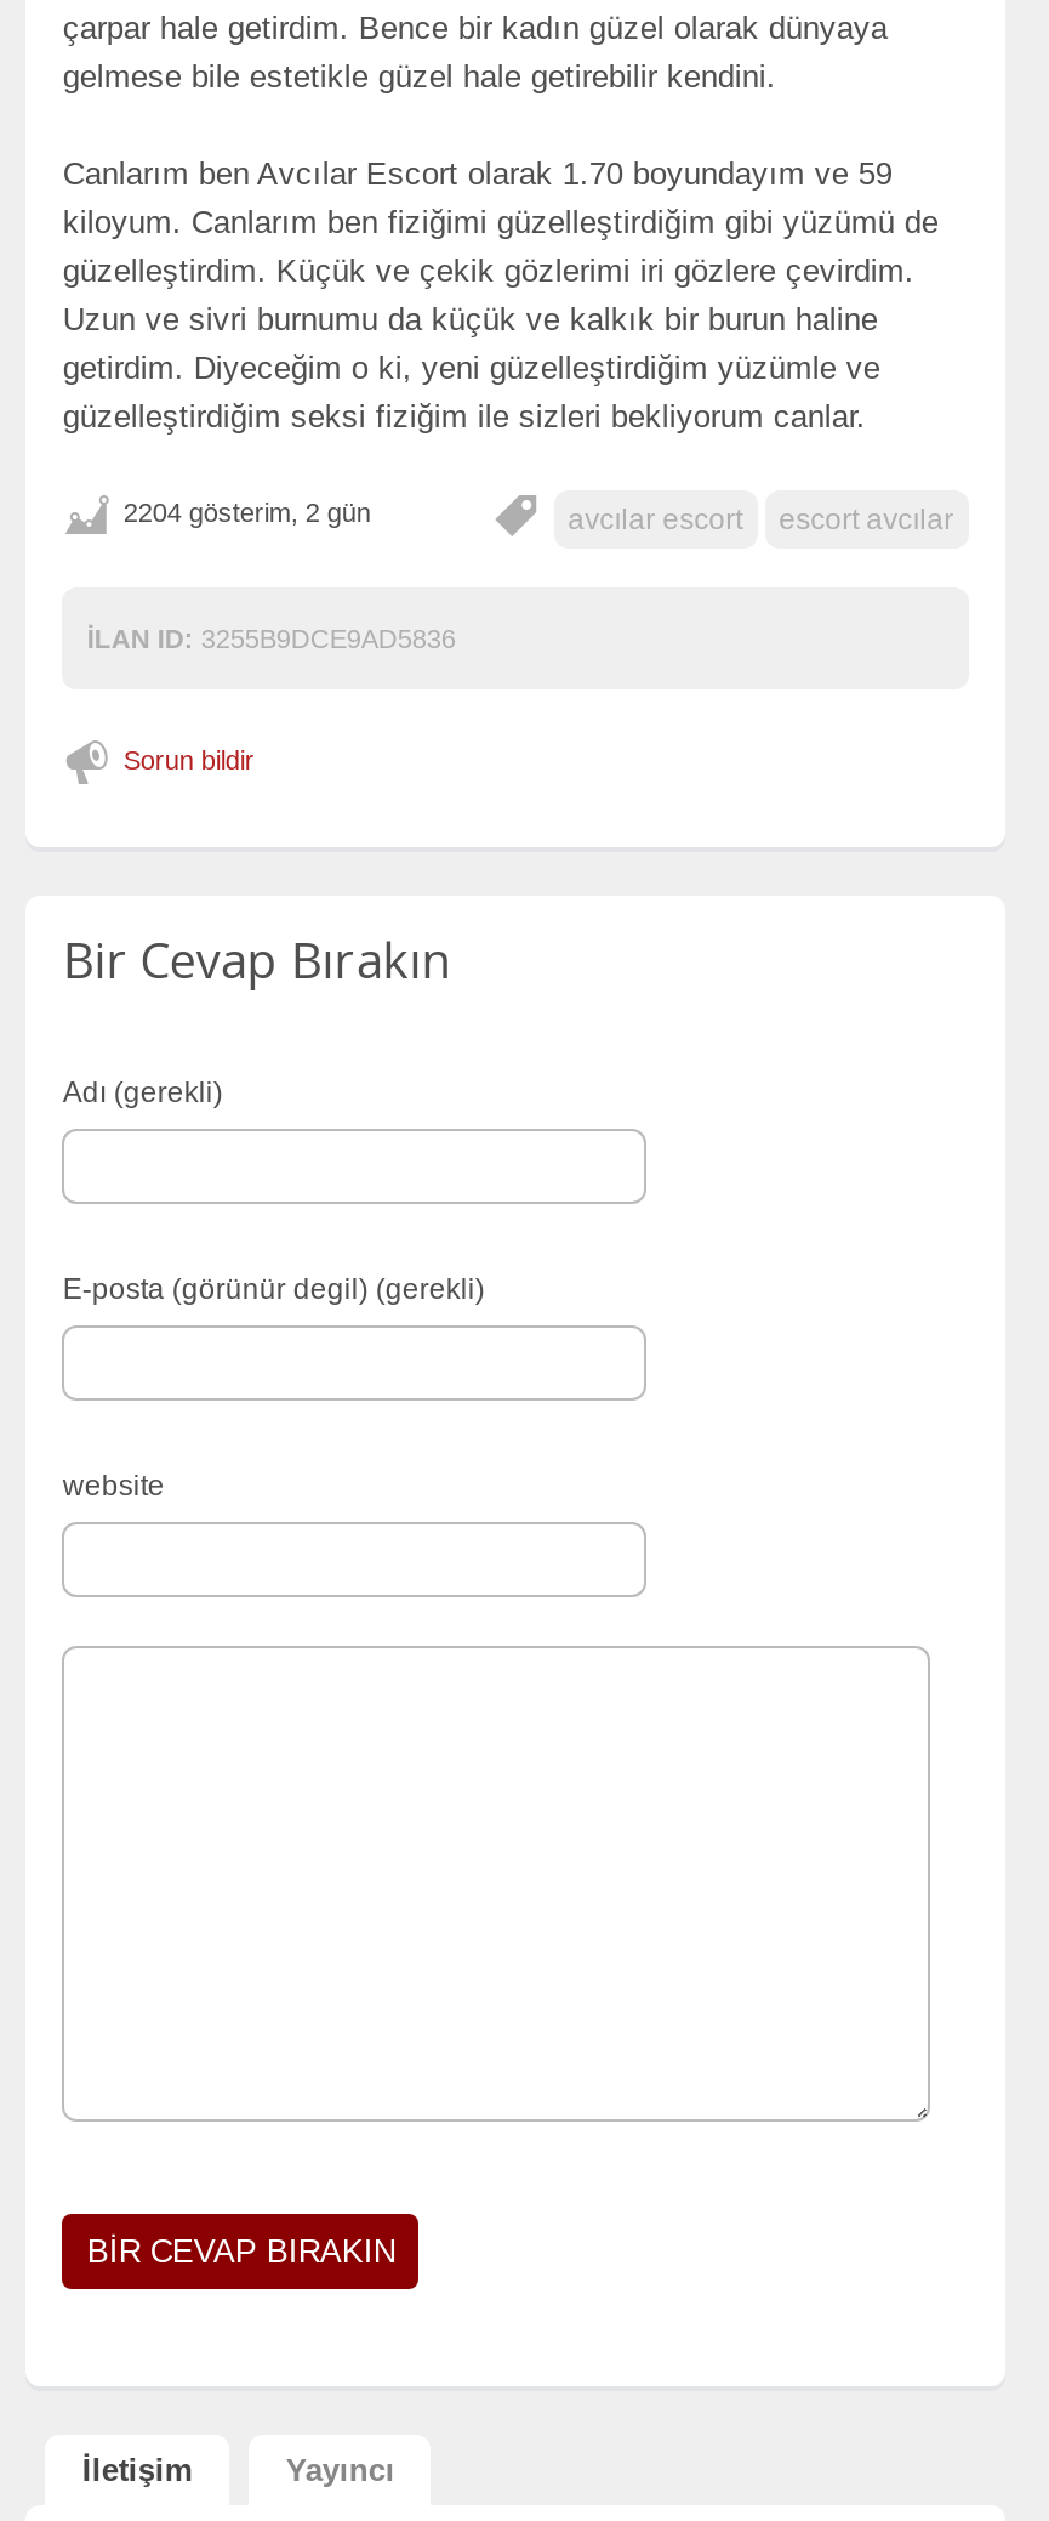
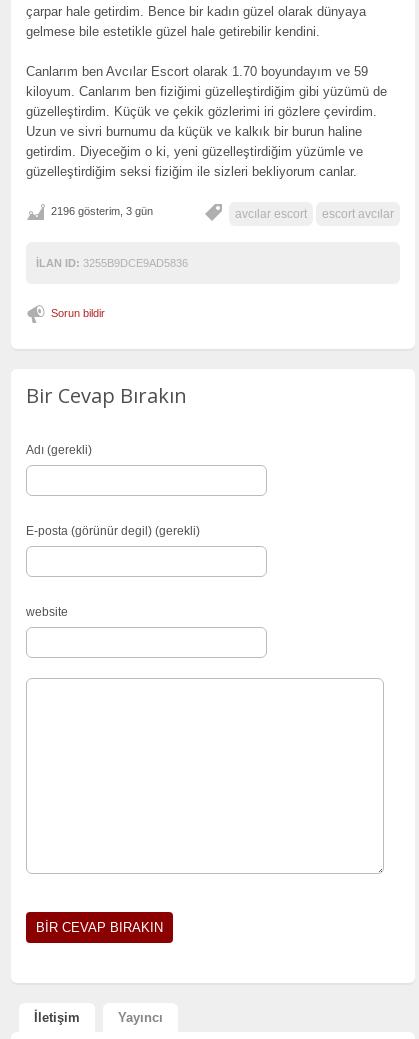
[123,496,371,526] 2204 gösterim, 2 gün -> [51,204,153,216] 2196 gösterim, 3 gün

